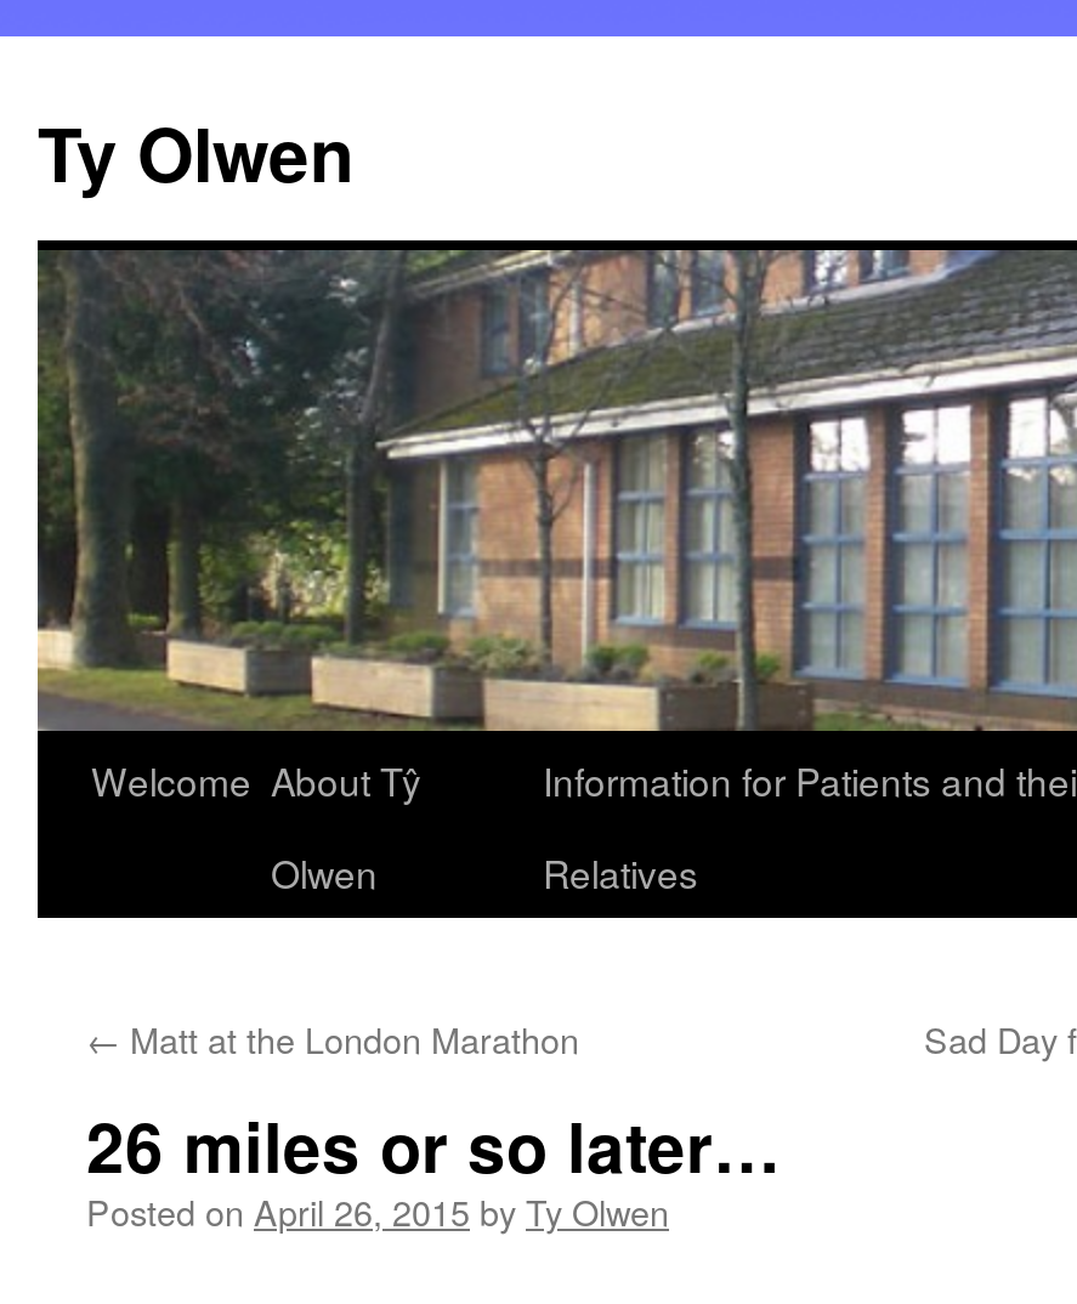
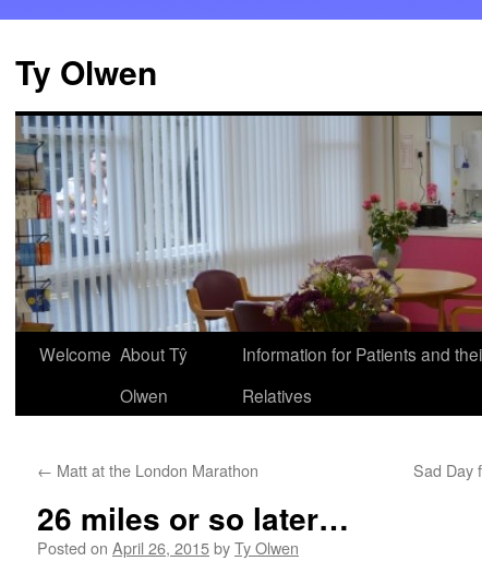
[35,250,1070,733] [image] -> [14,116,479,332] [image]

